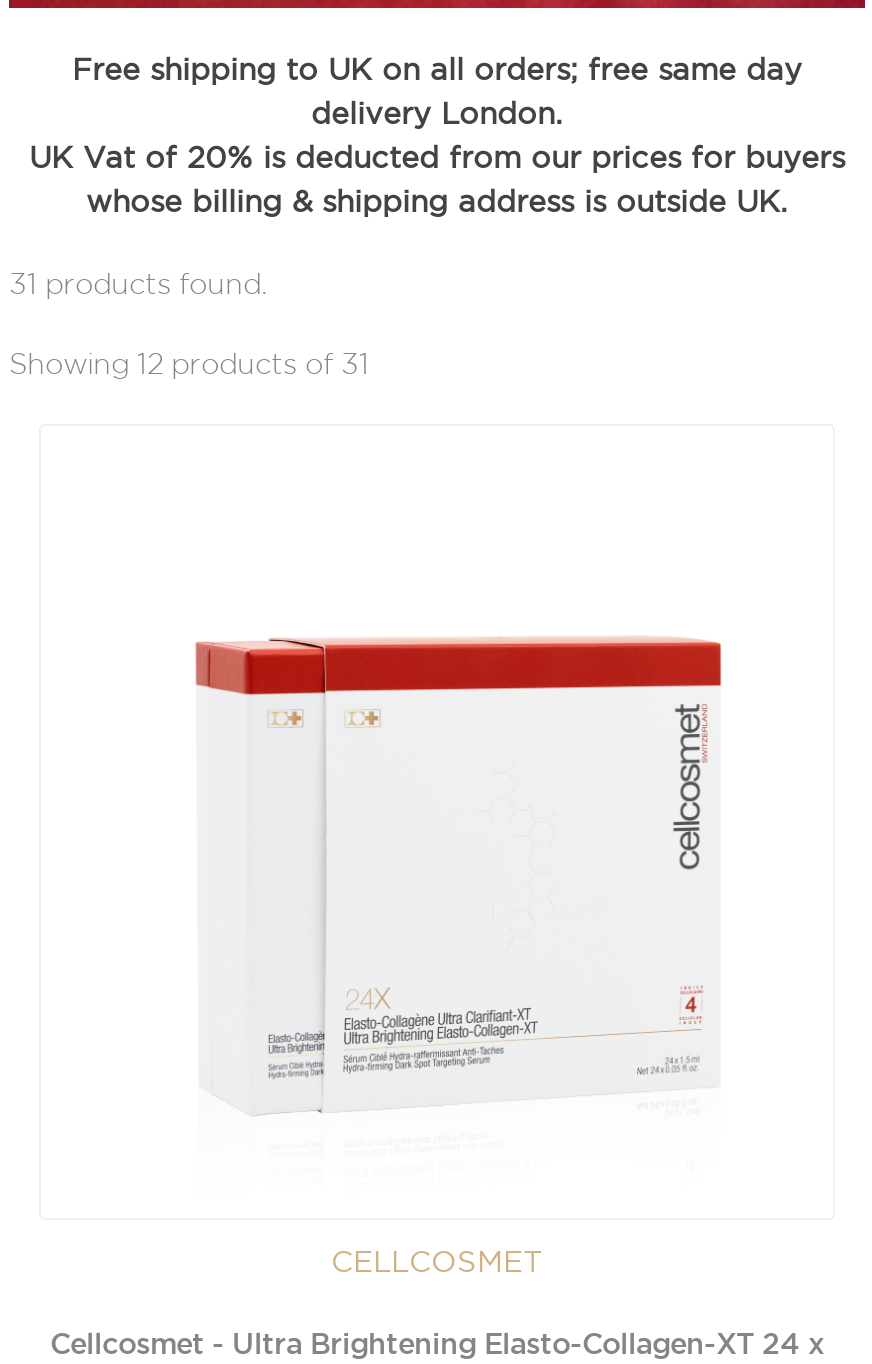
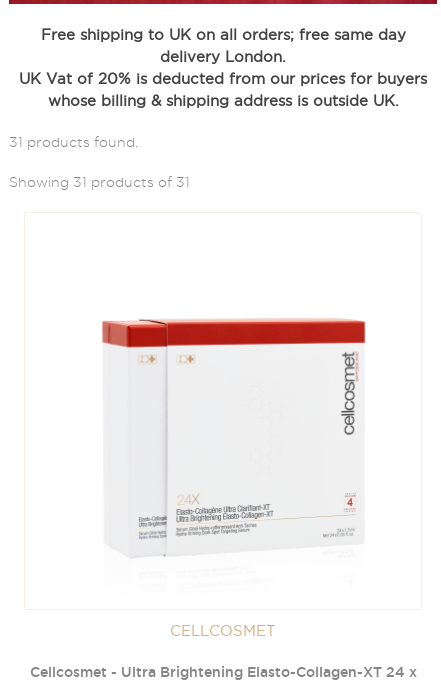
[9,348,369,380] Showing 12 products of 31 -> [9,174,190,190] Showing 31 products of 31

